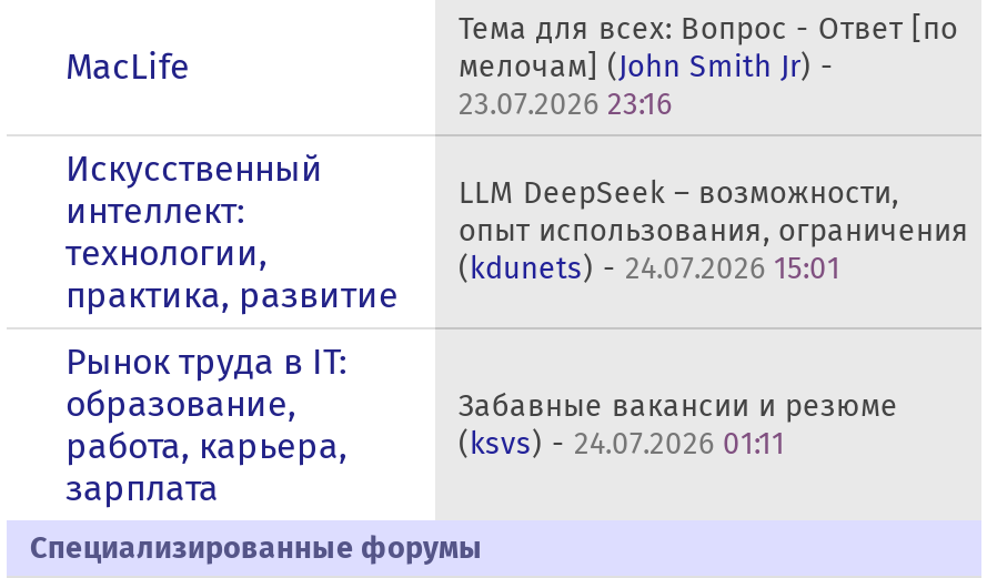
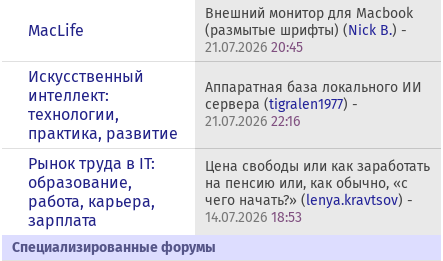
[459,10,958,123] Тема для всех: Вопрос - Ответ [по | мелочам] (John Smith Jr) - | 23.07.2026 23:16 -> [205,5,413,56] Внешний монитор для Macbook | (размытые шрифты) (Nick B.) - | 21.07.2026 20:45
[459,174,969,287] LLM DeepSeek – возможности, | опыт использования, ограничения | (kdunets) - 24.07.2026 15:01 -> [205,79,422,130] Аппаратная база локального ИИ | сервера (tigralen1977) - | 21.07.2026 22:16
[459,387,898,463] Забавные вакансии и резюме | (ksvs) - 24.07.2026 01:11 -> [205,158,430,226] Цена свободы или как заработать | на пенсию или, как обычно, «с | чего начать?» (lenya.kravtsov) - | 14.07.2026 18:53

